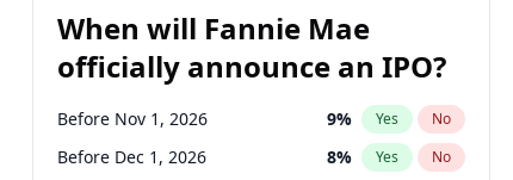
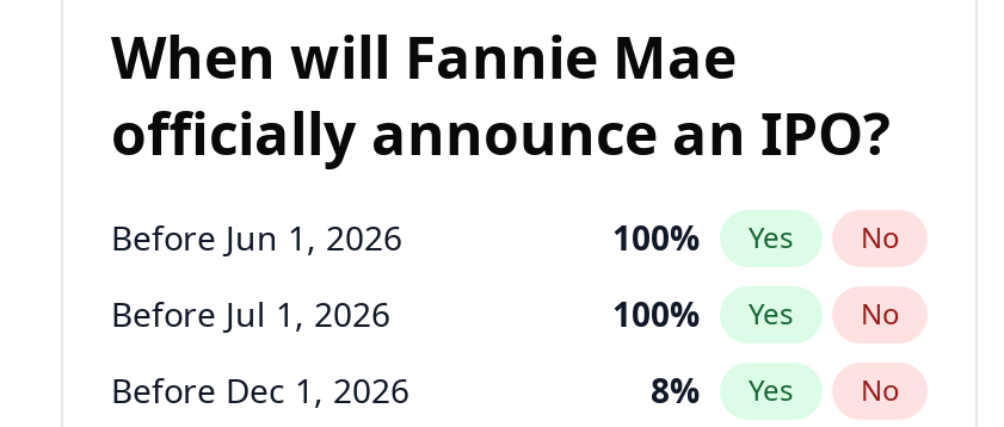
[57,107,352,130] Before Nov 1, 2026 | 9% -> [111,215,899,336] Before Jun 1, 2026 | 100% | Yes | No | Before Jul 1, 2026 | 100%

